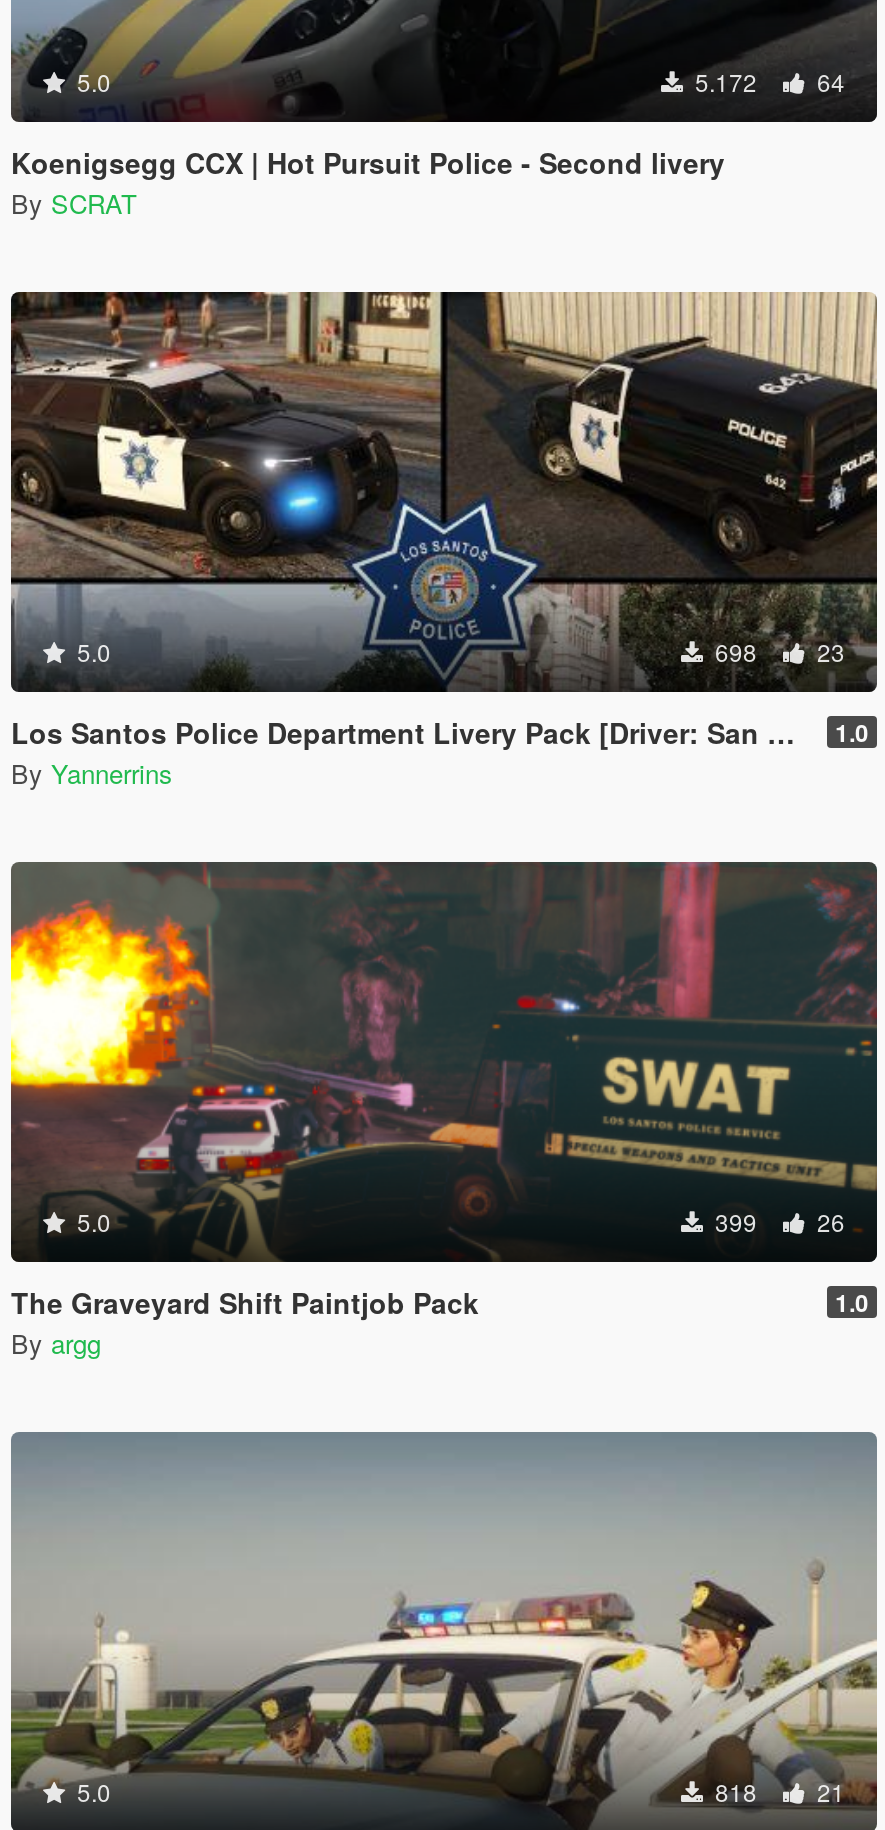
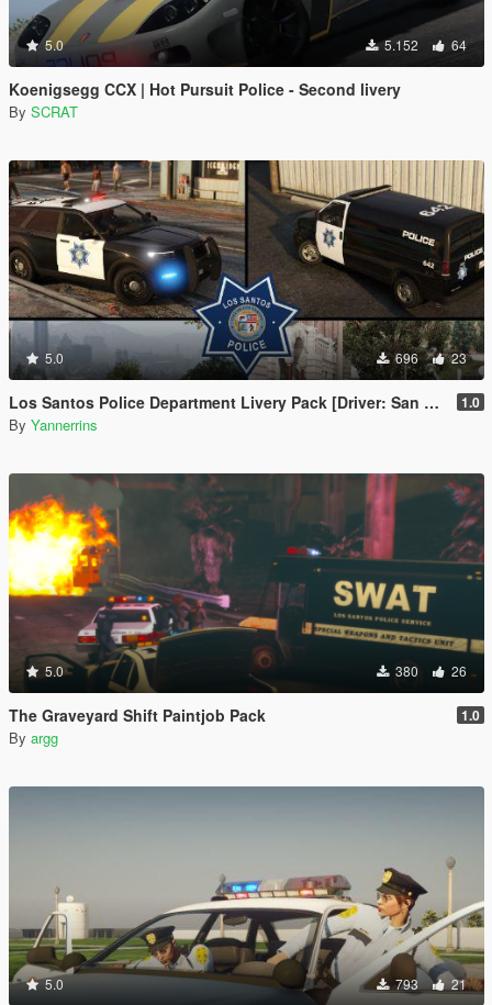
[689,64,845,98] 5.172 64 -> [381,35,467,54] 5.152 64
[709,634,845,668] 698 23 -> [392,348,467,367] 696 23
[709,1204,845,1238] 399 26 -> [392,661,467,680] 380 26
[709,1774,845,1808] 818 21 -> [392,974,467,993] 793 21

